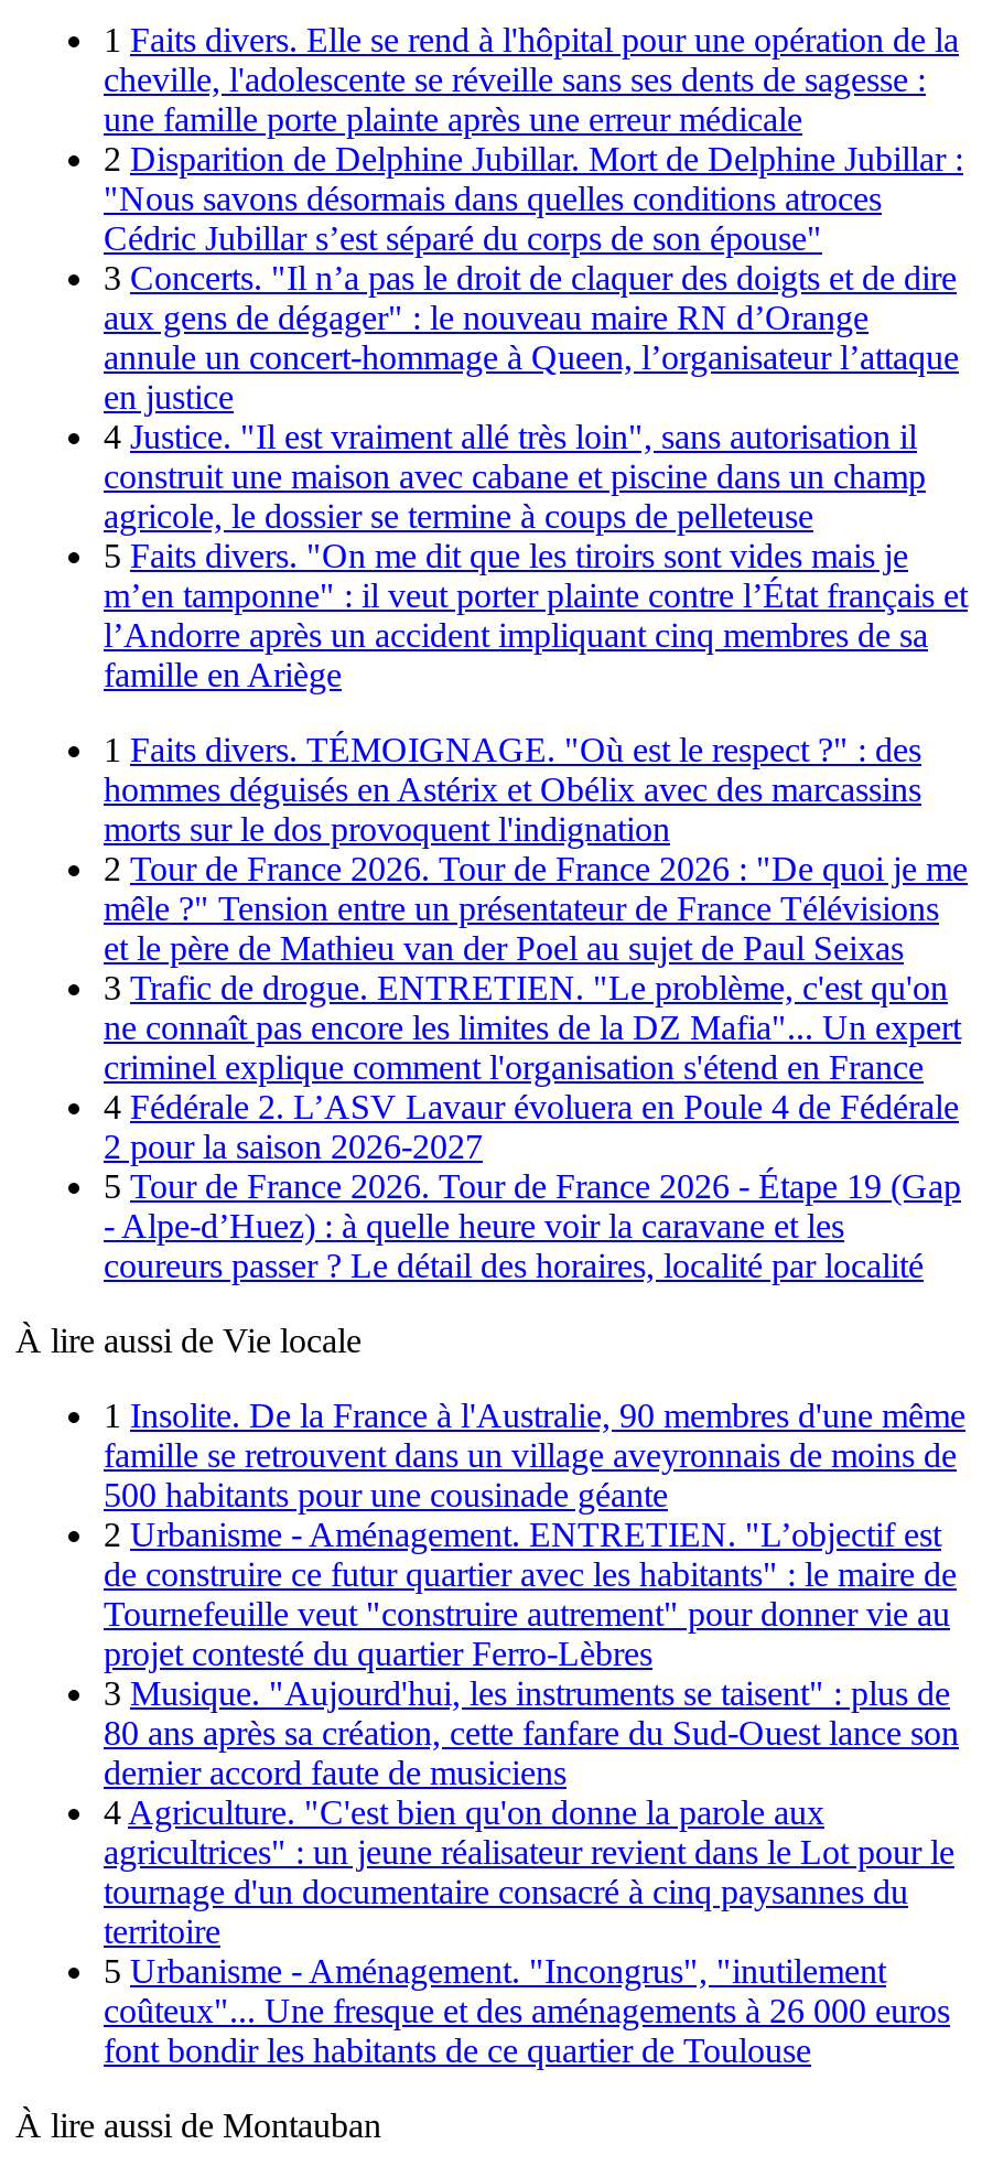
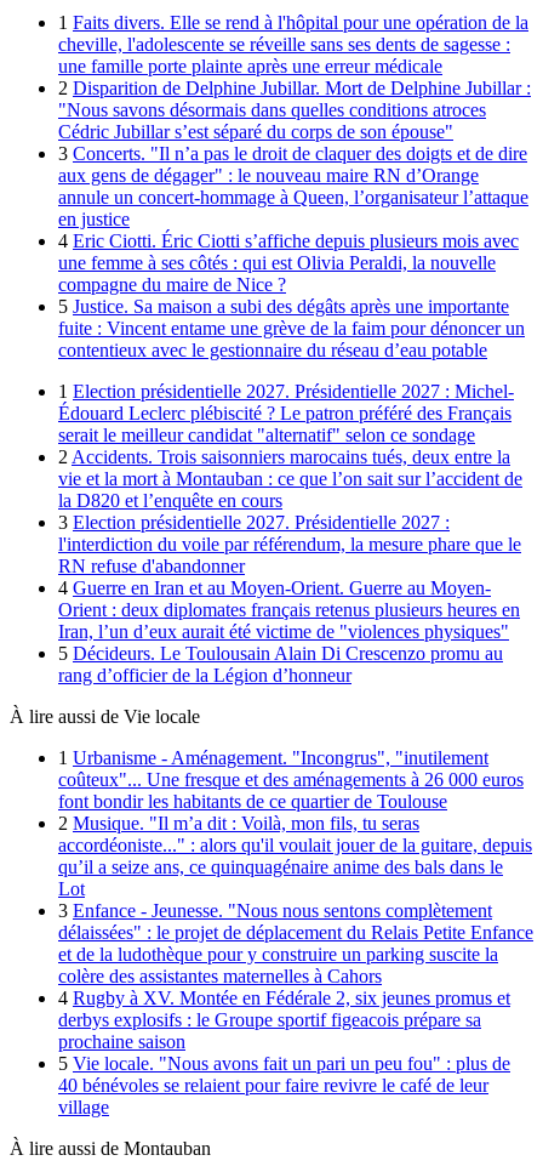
[104,417,968,693] 4 Justice. "Il est vraiment allé très loin", sans autorisation il | construit une maison avec cabane et piscine dans un champ | agricole, le dossier se termine à coups de pelleteuse | 5 Faits divers. "On me dit que les tiroirs sont vides mais je | m’en tamponne" : il veut porter plainte contre l’État français et | l’Andorre après un accident impliquant cinq membres de sa | famille en Ariège -> [58,230,525,360] 4 Eric Ciotti. Éric Ciotti s’affiche depuis plusieurs mois avec | une femme à ses côtés : qui est Olivia Peraldi, la nouvelle | compagne du maire de Nice ? | 5 Justice. Sa maison a subi des dégâts après une importante | fuite : Vincent entame une grève de la faim pour dénoncer un | contentieux avec le gestionnaire du réseau d’eau potable
[104,730,968,1284] 1 Faits divers. TÉMOIGNAGE. "Où est le respect ?" : des | hommes déguisés en Astérix et Obélix avec des marcassins | morts sur le dos provoquent l'indignation | 2 Tour de France 2026. Tour de France 2026 : "De quoi je me | mêle ?" Tension entre un présentateur de France Télévisions | et le père de Mathieu van der Poel au sujet de Paul Seixas | 3 Trafic de drogue. ENTRETIEN. "Le problème, c'est qu'on | ne connaît pas encore les limites de la DZ Mafia"... Un expert | criminel explique comment l'organisation s'étend en France | 4 Fédérale 2. L’ASV Lavaur évoluera en Poule 4 de Fédérale | 2 pour la saison 2026-2027 | 5 Tour de France 2026. Tour de France 2026 - Étape 19 (Gap | - Alpe-d’Huez) : à quelle heure voir la caravane et les | coureurs passer ? Le détail des horaires, localité par localité -> [58,381,522,685] 1 Election présidentielle 2027. Présidentielle 2027 : Michel- | Édouard Leclerc plébiscité ? Le patron préféré des Français | serait le meilleur candidat "alternatif" selon ce sondage | 2 Accidents. Trois saisonniers marocains tués, deux entre la | vie et la mort à Montauban : ce que l’on sait sur l’accident de | la D820 et l’enquête en cours | 3 Election présidentielle 2027. Présidentielle 2027 : | l'interdiction du voile par référendum, la mesure phare que le | RN refuse d'abandonner | 4 Guerre en Iran et au Moyen-Orient. Guerre au Moyen- | Orient : deux diplomates français retenus plusieurs heures en | Iran, l’un d’eux aurait été victime de "violences physiques" | 5 Décideurs. Le Toulousain Alain Di Crescenzo promu au | rang d’officier de la Légion d’honneur
[104,1396,965,1989] 1 Insolite. De la France à l'Australie, 90 membres d'une même | famille se retrouvent dans un village aveyronnais de moins de | 500 habitants pour une cousinade géante | 2 Urbanisme - Aménagement. ENTRETIEN. "L’objectif est | de construire ce futur quartier avec les habitants" : le maire de | Tournefeuille veut "construire autrement" pour donner vie au | projet contesté du quartier Ferro-Lèbres | 3 Musique. "Aujourd'hui, les instruments se taisent" : plus de | 80 ans après sa création, cette fanfare du Sud-Ouest lance son | dernier accord faute de musiciens | 4 Agriculture. "C'est bien qu'on donne la parole aux | agricultrices" : un jeune réalisateur revient dans le Lot pour le | tournage d'un documentaire consacré à cinq paysannes du | territoire | 5 Urbanisme - Aménagement. "Incongrus", "inutilement -> [58,747,488,768] 1 Urbanisme - Aménagement. "Incongrus", "inutilement
moved [104,1991,950,2069] -> [58,769,524,811]: coûteux"... Une fresque et des aménagements à 26 000 euros | font bondir les habitants de ce quartier de Toulouse
none -> [58,813,533,1117] 2 Musique. "Il m’a dit : Voilà, mon fils, tu seras | accordéoniste..." : alors qu'il voulait jouer de la guitare, depuis | qu’il a seize ans, ce quinquagénaire anime des bals dans le | Lot | 3 Enfance - Jeunesse. "Nous nous sentons complètement | délaissées" : le projet de déplacement du Relais Petite Enfance | et de la ludothèque pour y construire un parking suscite la | colère des assistantes maternelles à Cahors | 4 Rugby à XV. Montée en Fédérale 2, six jeunes promus et | derbys explosifs : le Groupe sportif figeacois prépare sa | prochaine saison | 5 Vie locale. "Nous avons fait un pari un peu fou" : plus de | 40 bénévoles se relaient pour faire revivre le café de leur | village

